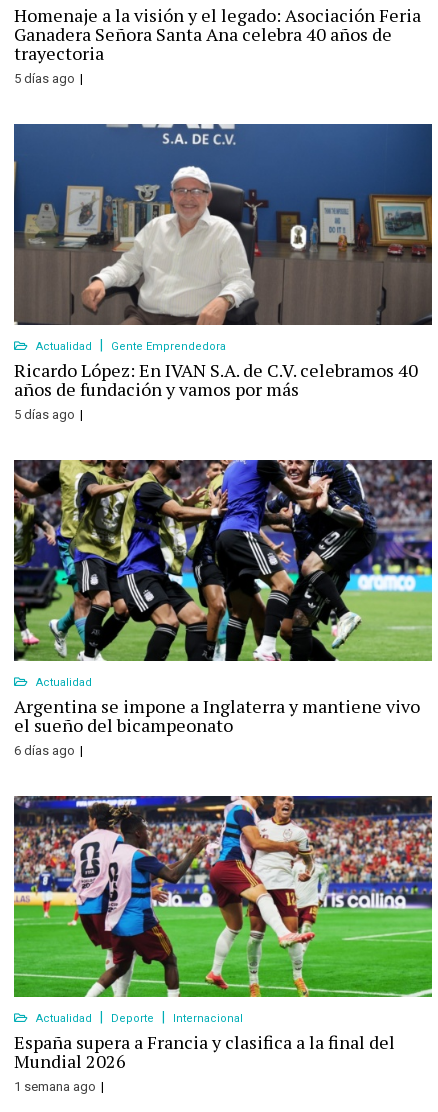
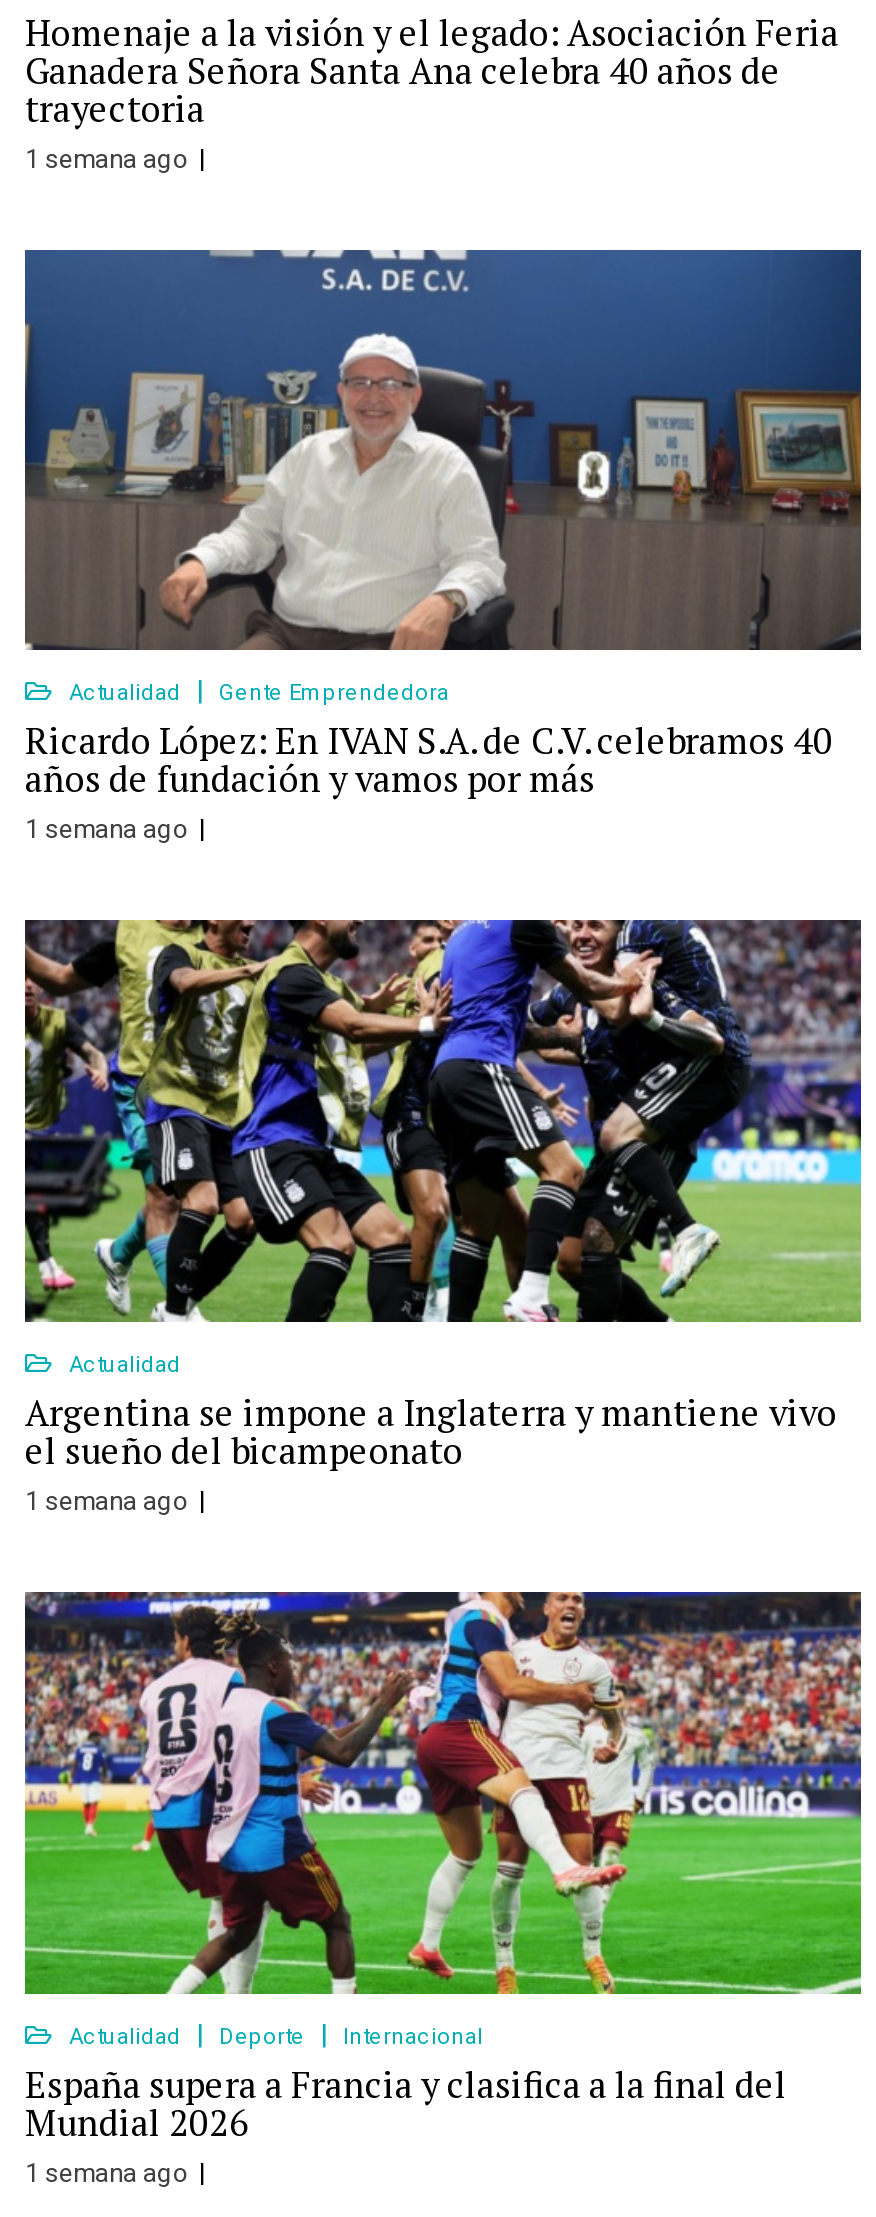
[14,71,75,86] 5 días ago -> [25,143,189,173] 1 semana ago
[14,407,75,422] 5 días ago -> [25,815,189,845] 1 semana ago
[14,743,75,758] 6 días ago -> [25,1487,189,1517] 1 semana ago

